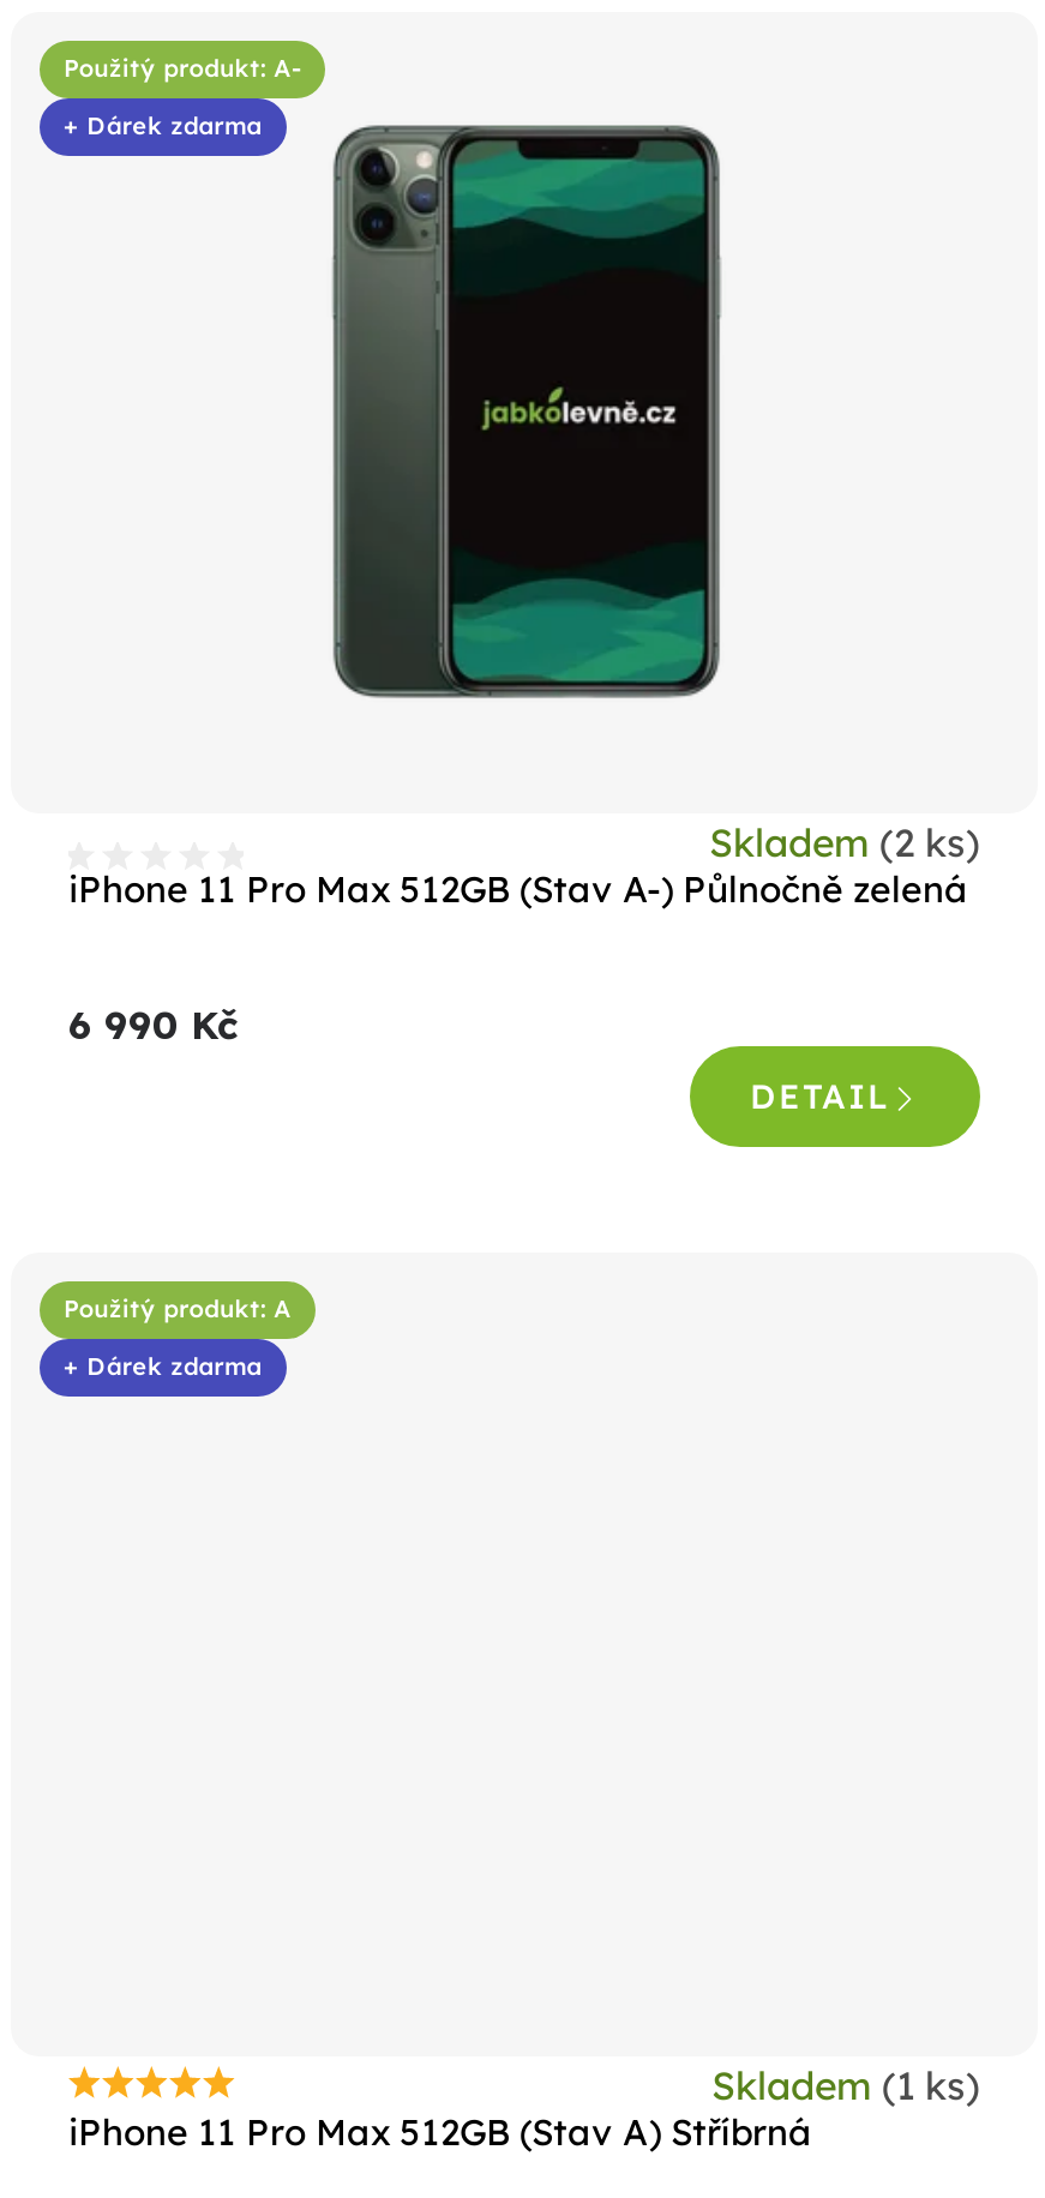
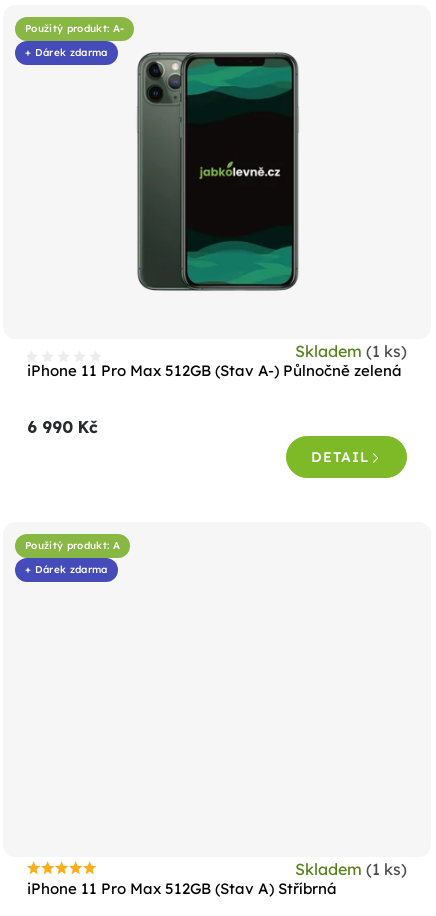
[709,819,980,867] Skladem (2 ks) -> [295,341,407,361] Skladem (1 ks)

